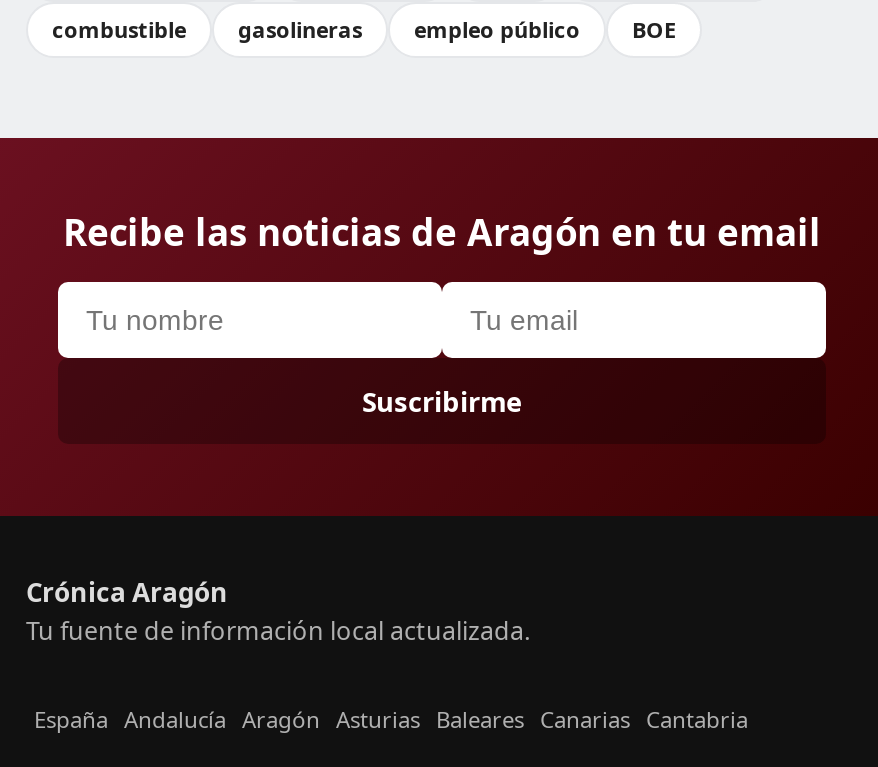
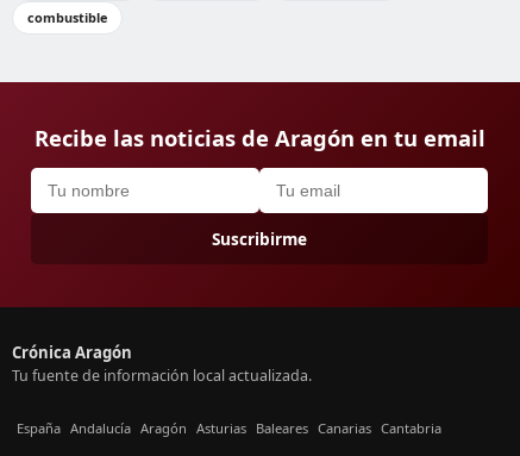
[238,14,676,44] gasolineras | empleo público | BOE -> none

